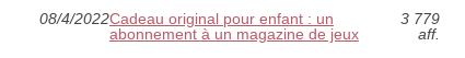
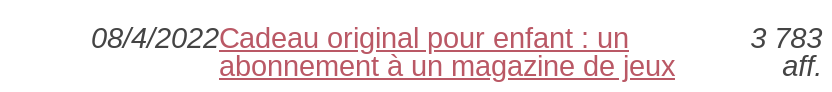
[400,9,439,27] 3 779 -> [750,21,822,53] 3 783

